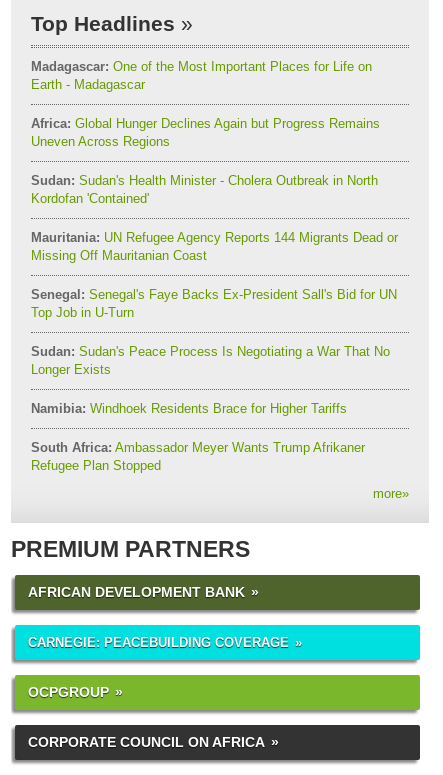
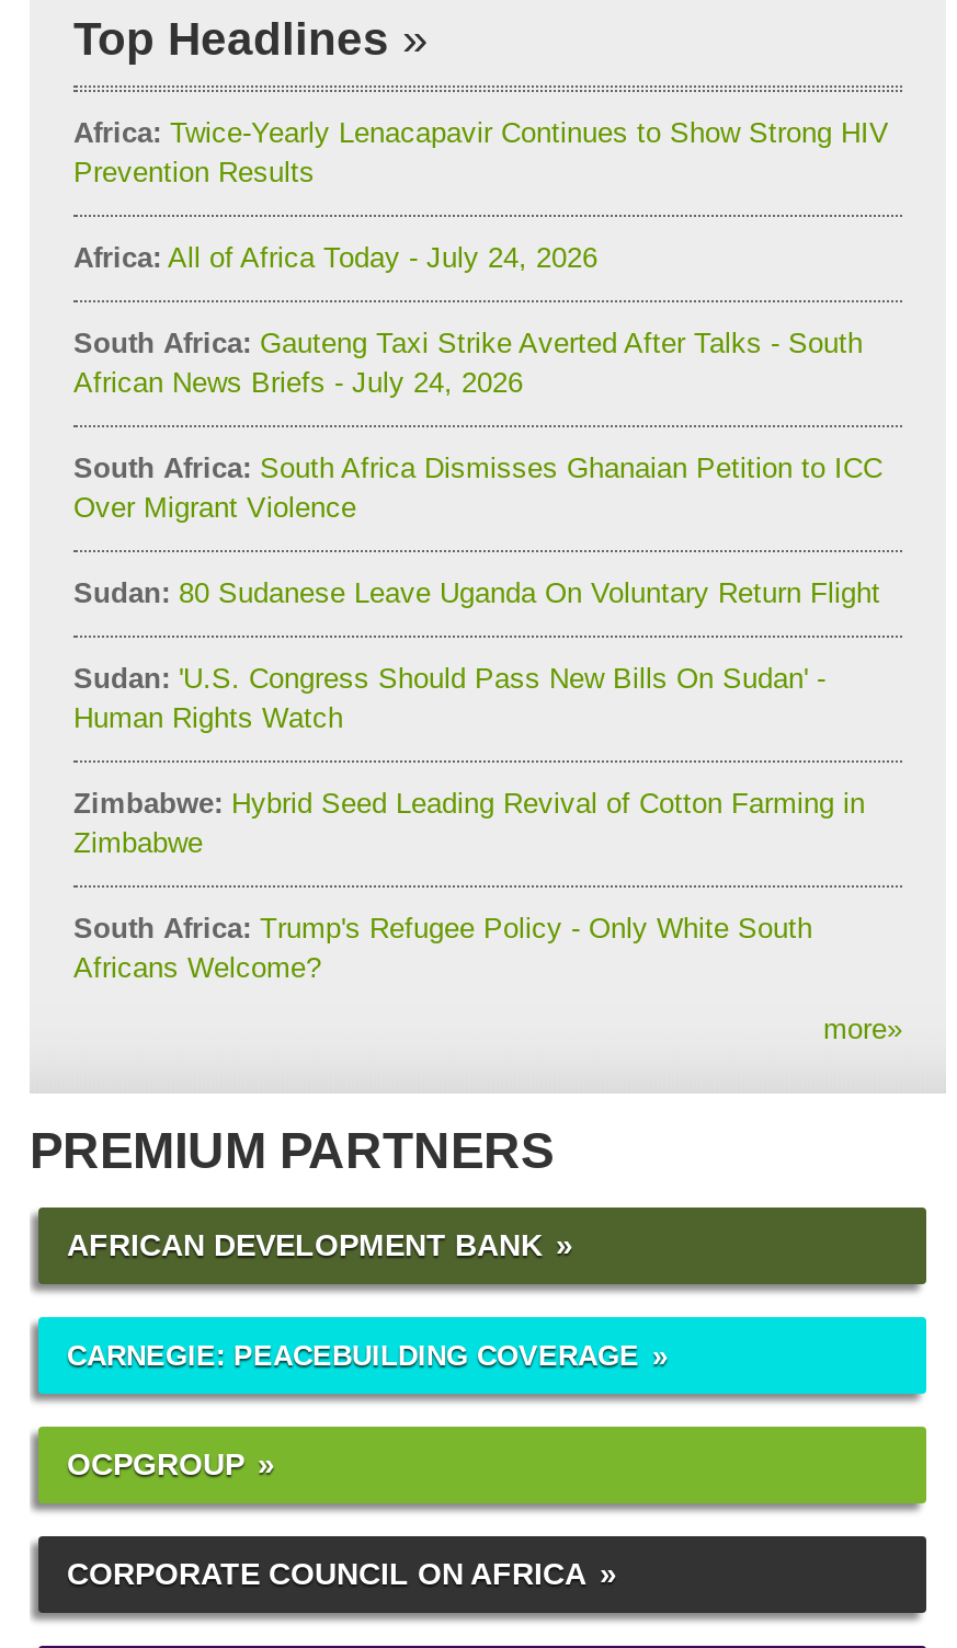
[31,58,372,91] Madagascar: One of the Most Important Places for Life on | Earth - Madagascar -> [73,117,889,190] Africa: Twice-Yearly Lenacapavir Continues to Show Strong HIV | Prevention Results
[31,115,380,148] Africa: Global Hunger Declines Again but Progress Remains | Uneven Across Regions -> [73,242,597,275] Africa: All of Africa Today - July 24, 2026
[31,172,378,205] Sudan: Sudan's Health Minister - Cholera Outbreak in North | Kordofan 'Contained' -> [73,328,863,400] South Africa: Gauteng Taxi Strike Averted After Talks - South | African News Briefs - July 24, 2026
[31,229,398,262] Mauritania: UN Refugee Agency Reports 144 Migrants Dead or | Missing Off Mauritanian Coast -> [73,453,882,525] South Africa: South Africa Dismisses Ghanaian Petition to ICC | Over Migrant Violence
[31,286,397,319] Senegal: Senegal's Faye Backs Ex-President Sall's Bid for UN | Top Job in U-Turn -> [73,577,880,610] Sudan: 80 Sudanese Leave Uganda On Voluntary Return Flight
[31,343,390,376] Sudan: Sudan's Peace Process Is Negotiating a War That No | Longer Exists -> [73,663,825,735] Sudan: 'U.S. Congress Should Pass New Bills On Sudan' - | Human Rights Watch
[31,400,347,415] Namibia: Windhoek Residents Brace for Higher Tariffs -> [73,788,865,860] Zimbabwe: Hybrid Seed Leading Revival of Cotton Farming in | Zimbabwe
[31,439,365,472] South Africa: Ambassador Meyer Wants Trump Afrikaner | Refugee Plan Stopped -> [73,913,812,985] South Africa: Trump's Refugee Policy - Only White South | Africans Welcome?

